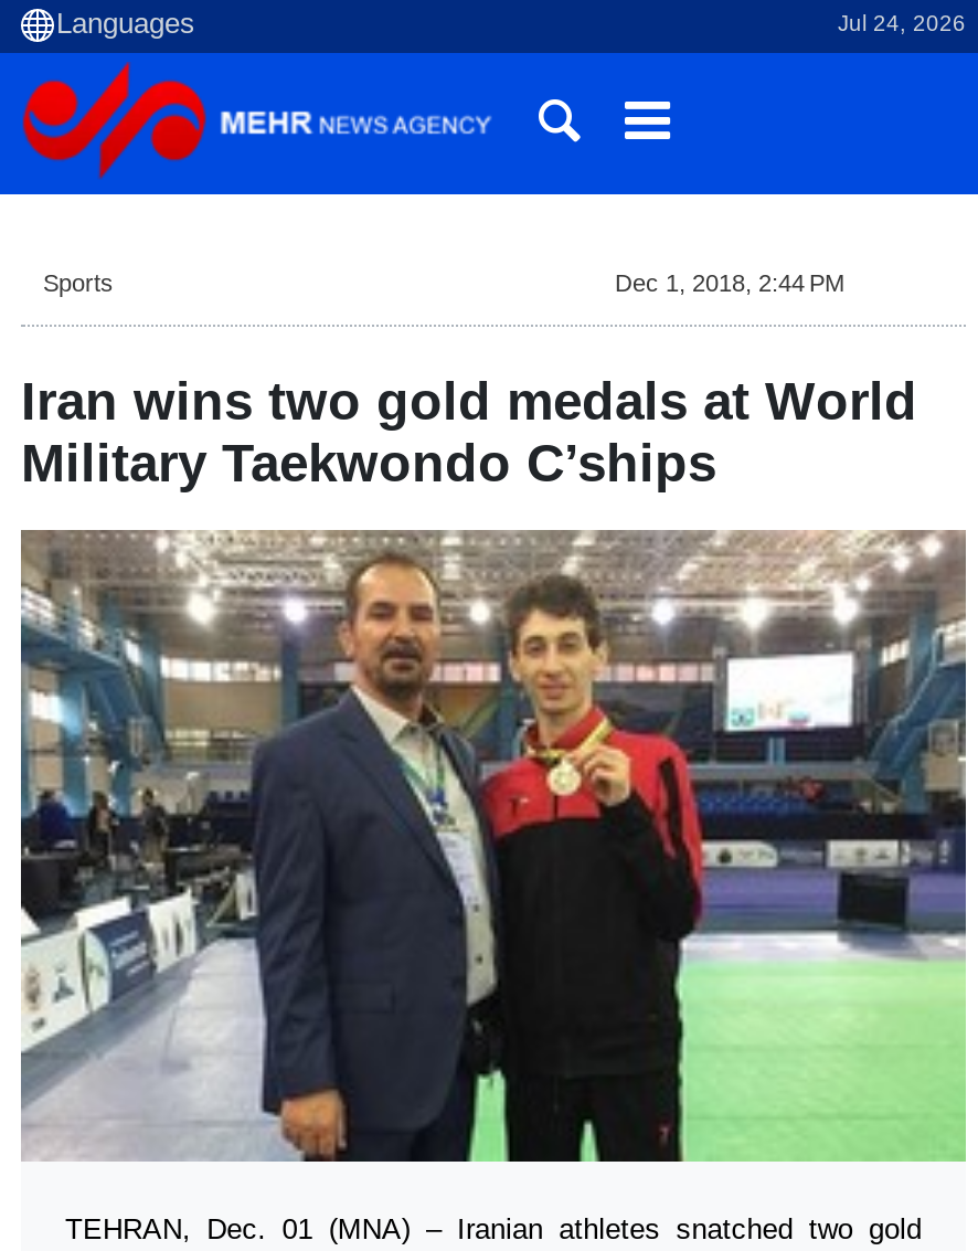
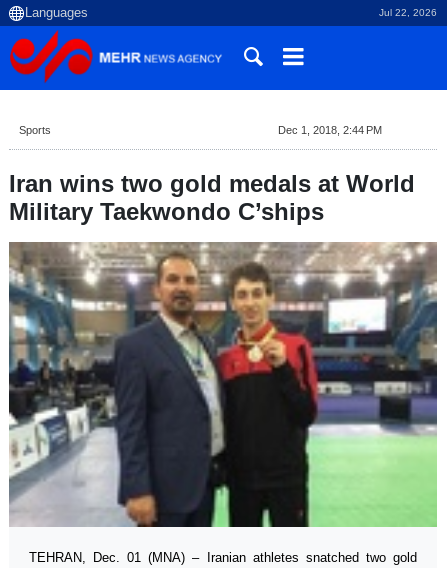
[838,11,966,35] Jul 24, 2026 -> [379,7,437,18] Jul 22, 2026

